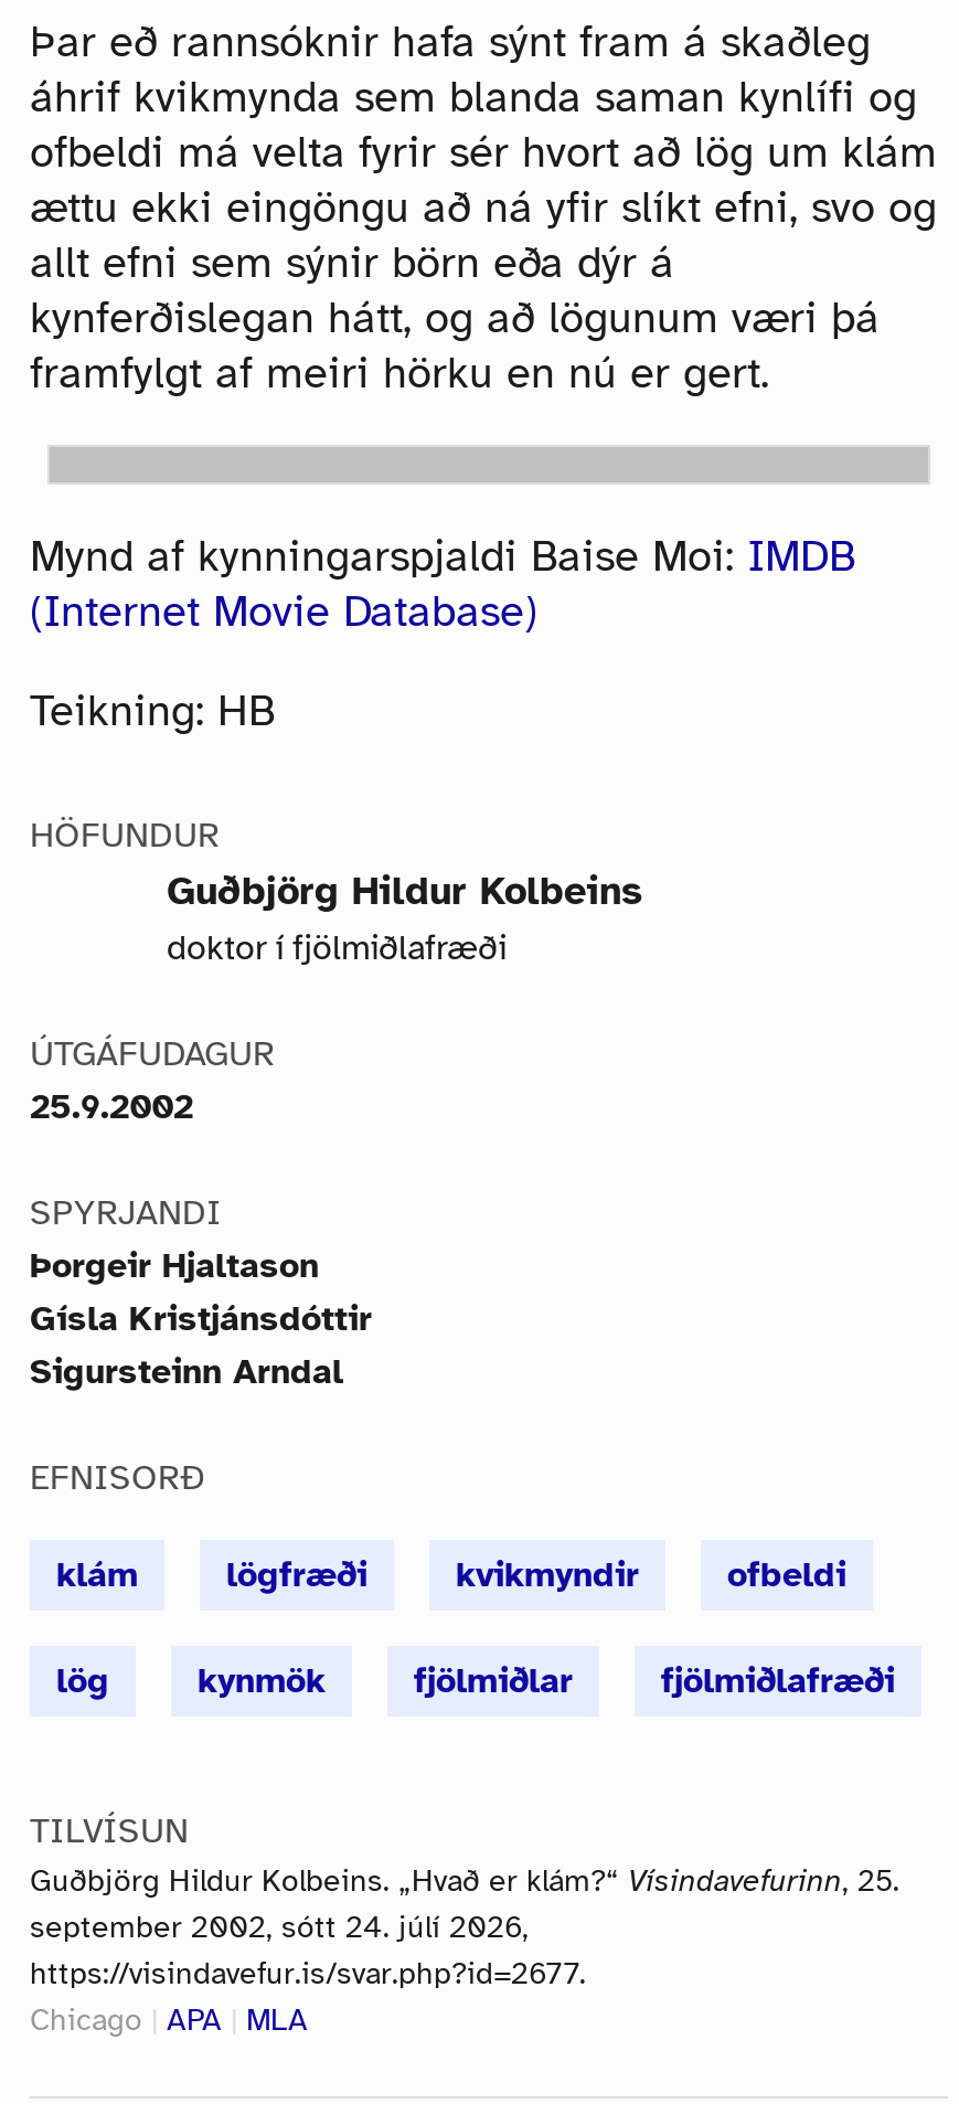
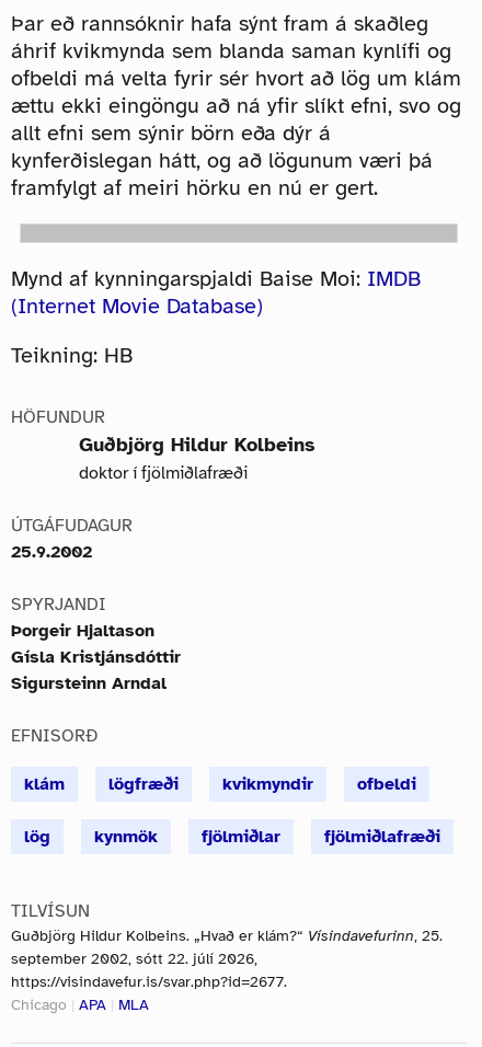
[30,1909,529,1946] september 2002, sótt 24. júlí 2026, -> [11,950,257,968] september 2002, sótt 22. júlí 2026,

